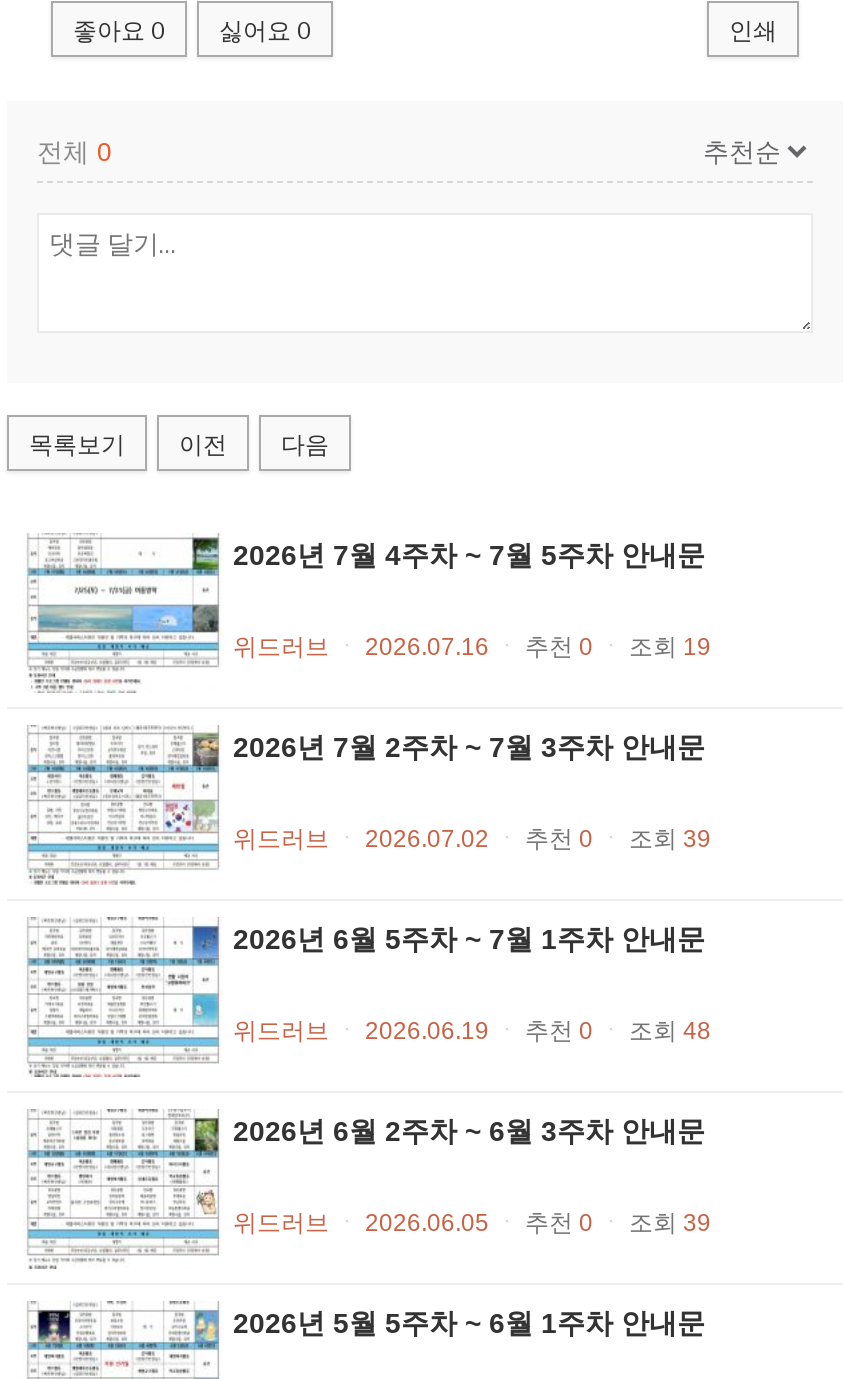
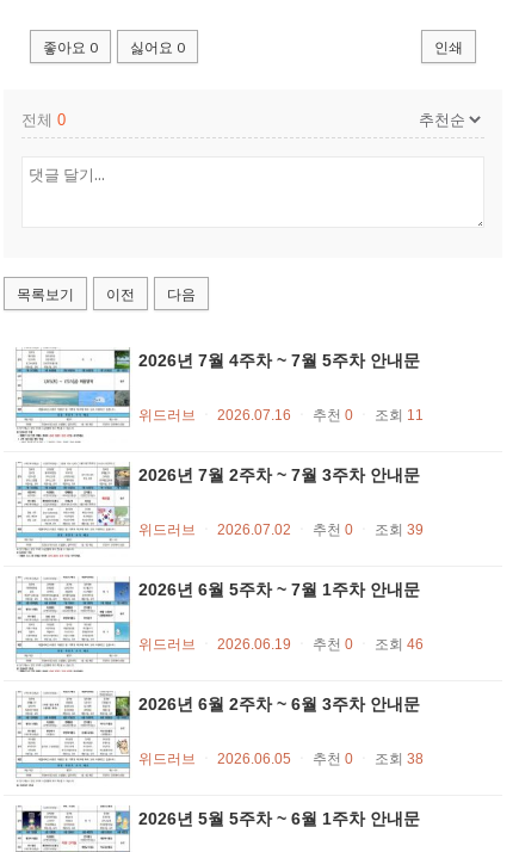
[233,633,711,661] 위드러브 ㆍ 2026.07.16 ㆍ 추천 0 ㆍ 조회 19 -> [138,407,424,424] 위드러브 ㆍ 2026.07.16 ㆍ 추천 0 ㆍ 조회 11
[233,1017,711,1045] 위드러브 ㆍ 2026.06.19 ㆍ 추천 0 ㆍ 조회 48 -> [138,636,424,653] 위드러브 ㆍ 2026.06.19 ㆍ 추천 0 ㆍ 조회 46
[233,1209,711,1237] 위드러브 ㆍ 2026.06.05 ㆍ 추천 0 ㆍ 조회 39 -> [138,751,424,768] 위드러브 ㆍ 2026.06.05 ㆍ 추천 0 ㆍ 조회 38

